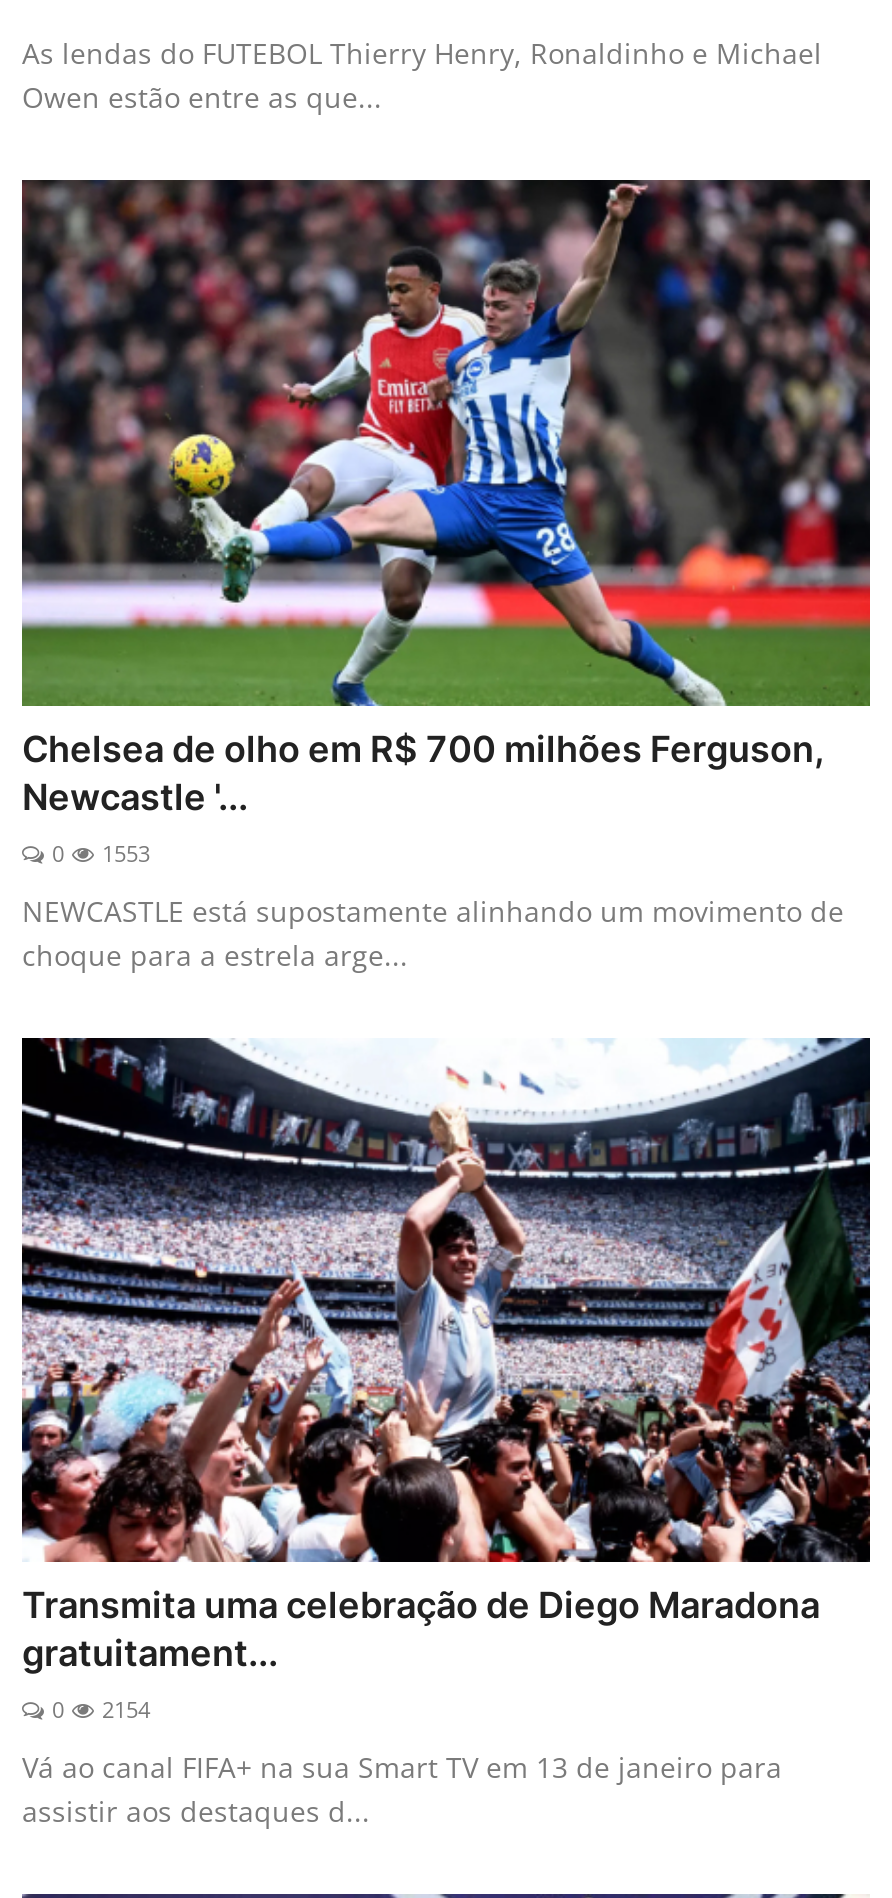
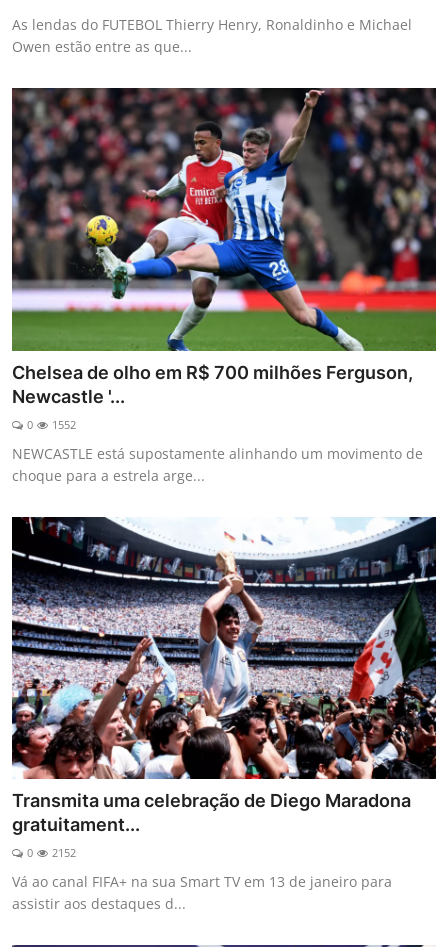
[46,838,150,868] 0 1553 -> [24,417,76,432] 0 1552
[46,1695,150,1725] 0 2154 -> [24,845,76,860] 0 2152

